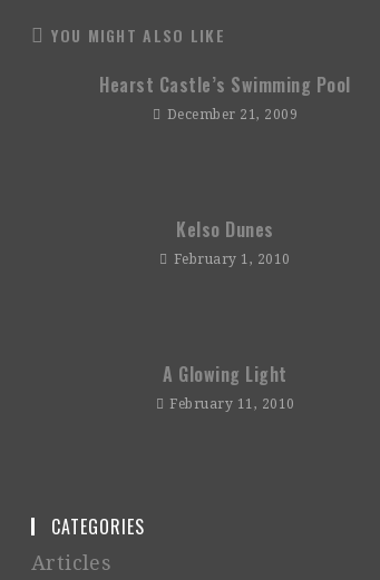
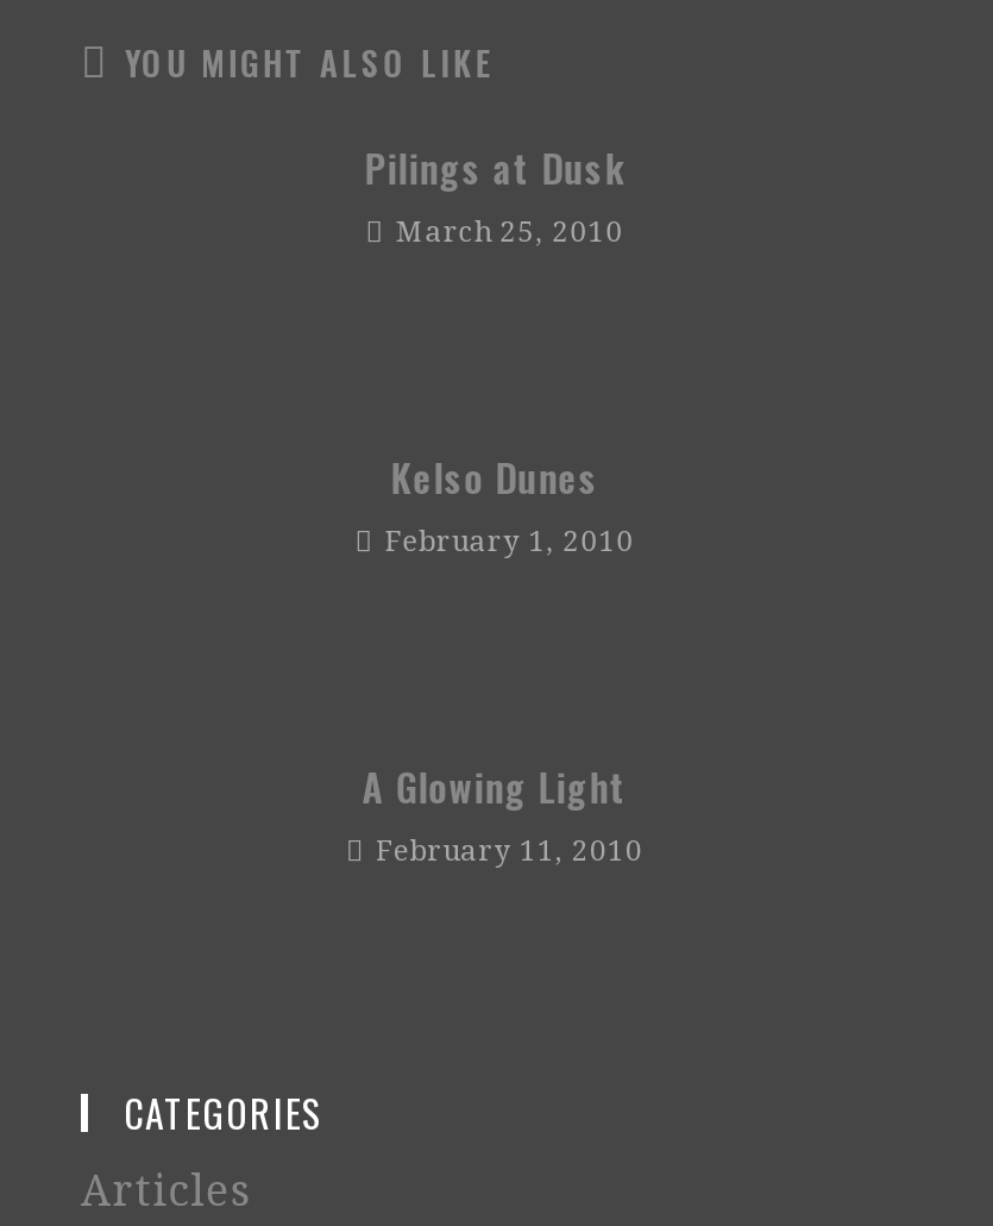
[99,71,351,122] Hearst Castle’s Swimming Pool | December 21, 2009 -> [364,139,625,249] Pilings at Dusk | March 25, 2010

